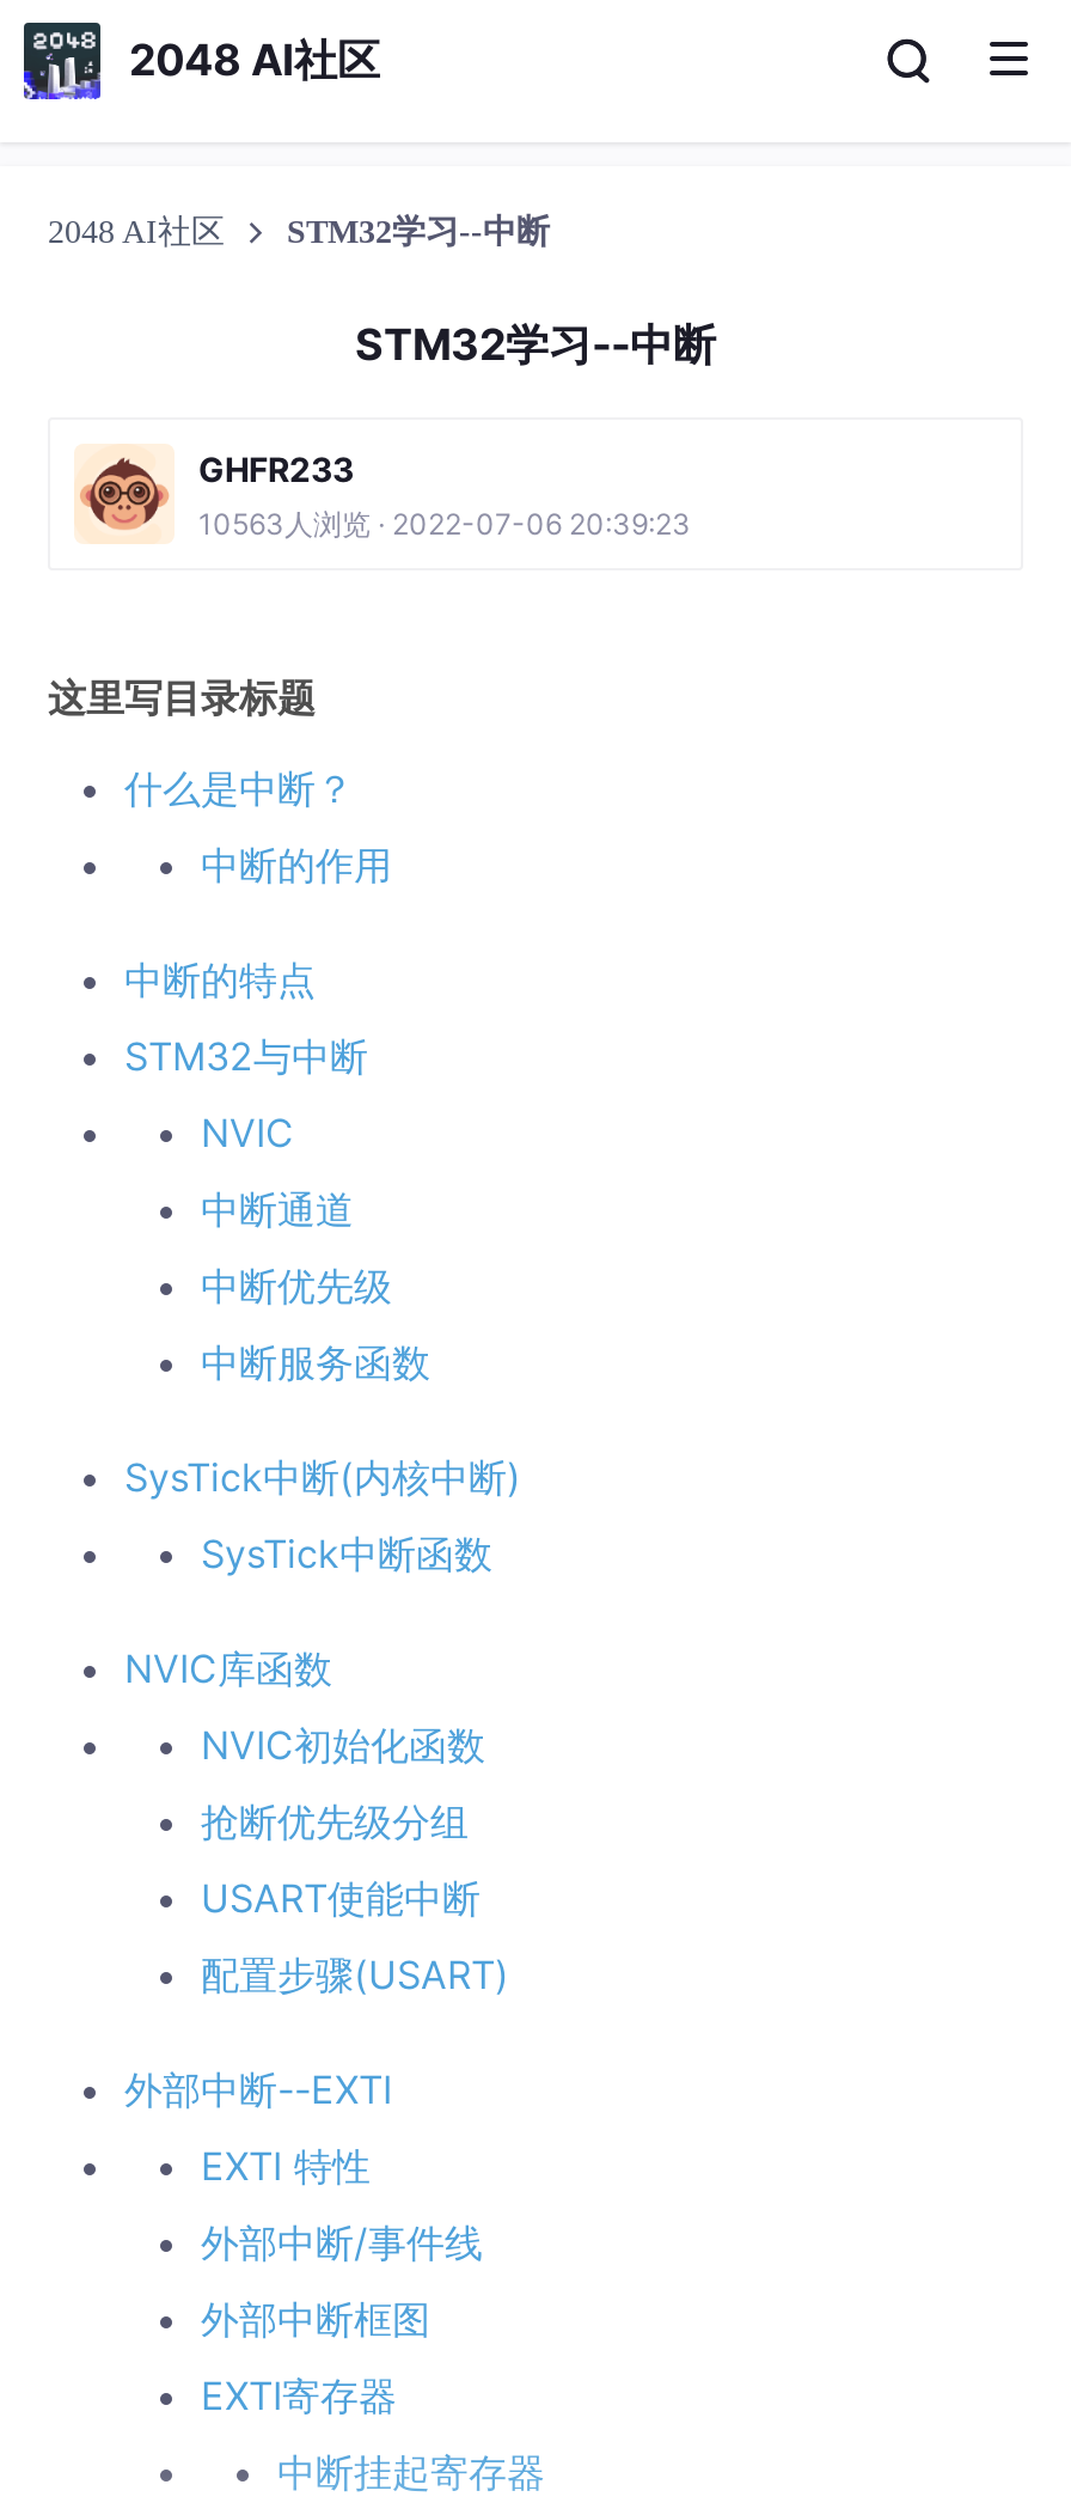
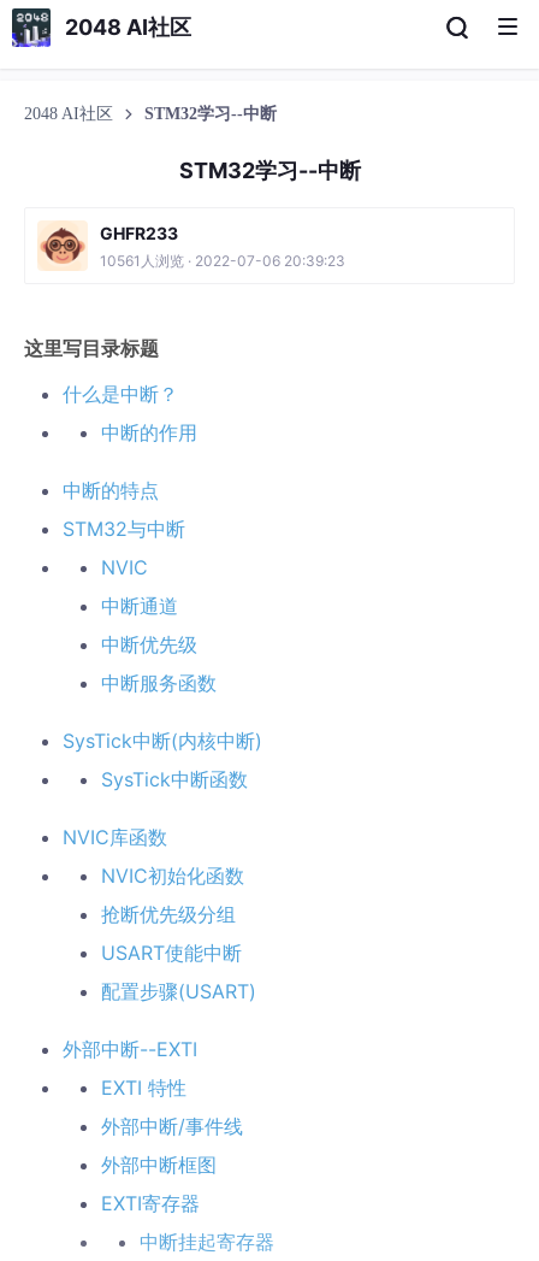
[198,506,691,542] 10563人浏览 · 2022-07-06 20:39:23 -> [100,252,345,270] 10561人浏览 · 2022-07-06 20:39:23

